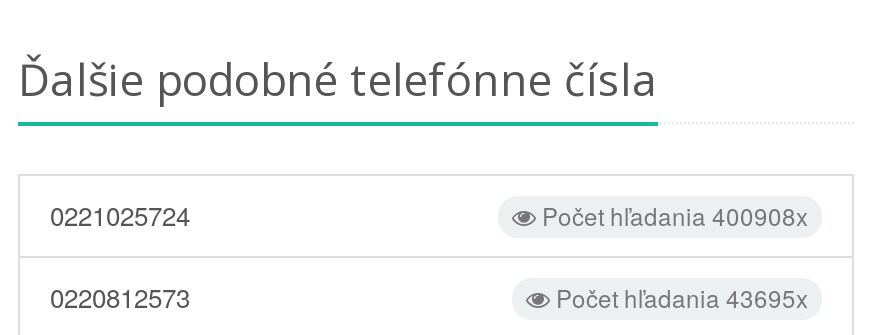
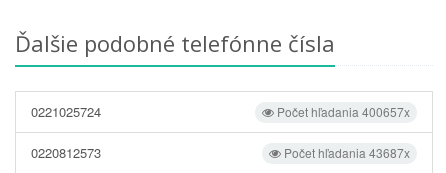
[536,197,808,231] Počet hľadania 400908x -> [274,103,410,120] Počet hľadania 400657x
[550,279,808,313] Počet hľadania 43695x -> [281,144,410,161] Počet hľadania 43687x

